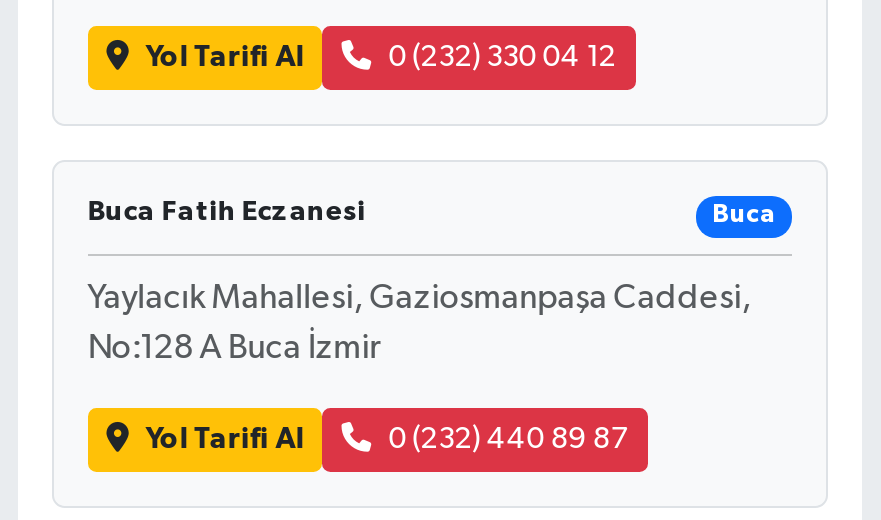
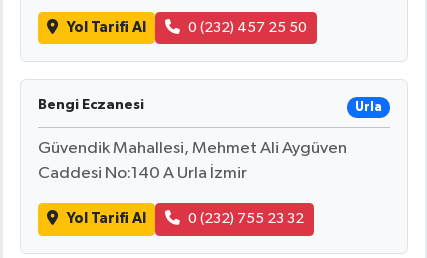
[388,42,616,72] 0 (232) 330 04 12 -> [188,20,307,35] 0 (232) 457 25 50
[88,198,776,229] Buca Fatih Eczanesi | Buca -> [38,98,382,114] Bengi Eczanesi | Urla
[88,282,752,316] Yaylacık Mahallesi, Gaziosmanpaşa Caddesi, -> [38,140,347,157] Güvendik Mahallesi, Mehmet Ali Aygüven
[88,332,382,366] No:128 A Buca İzmir -> [38,165,247,182] Caddesi No:140 A Urla İzmir
[388,425,628,455] 0 (232) 440 89 87 -> [188,211,304,226] 0 (232) 755 23 32

